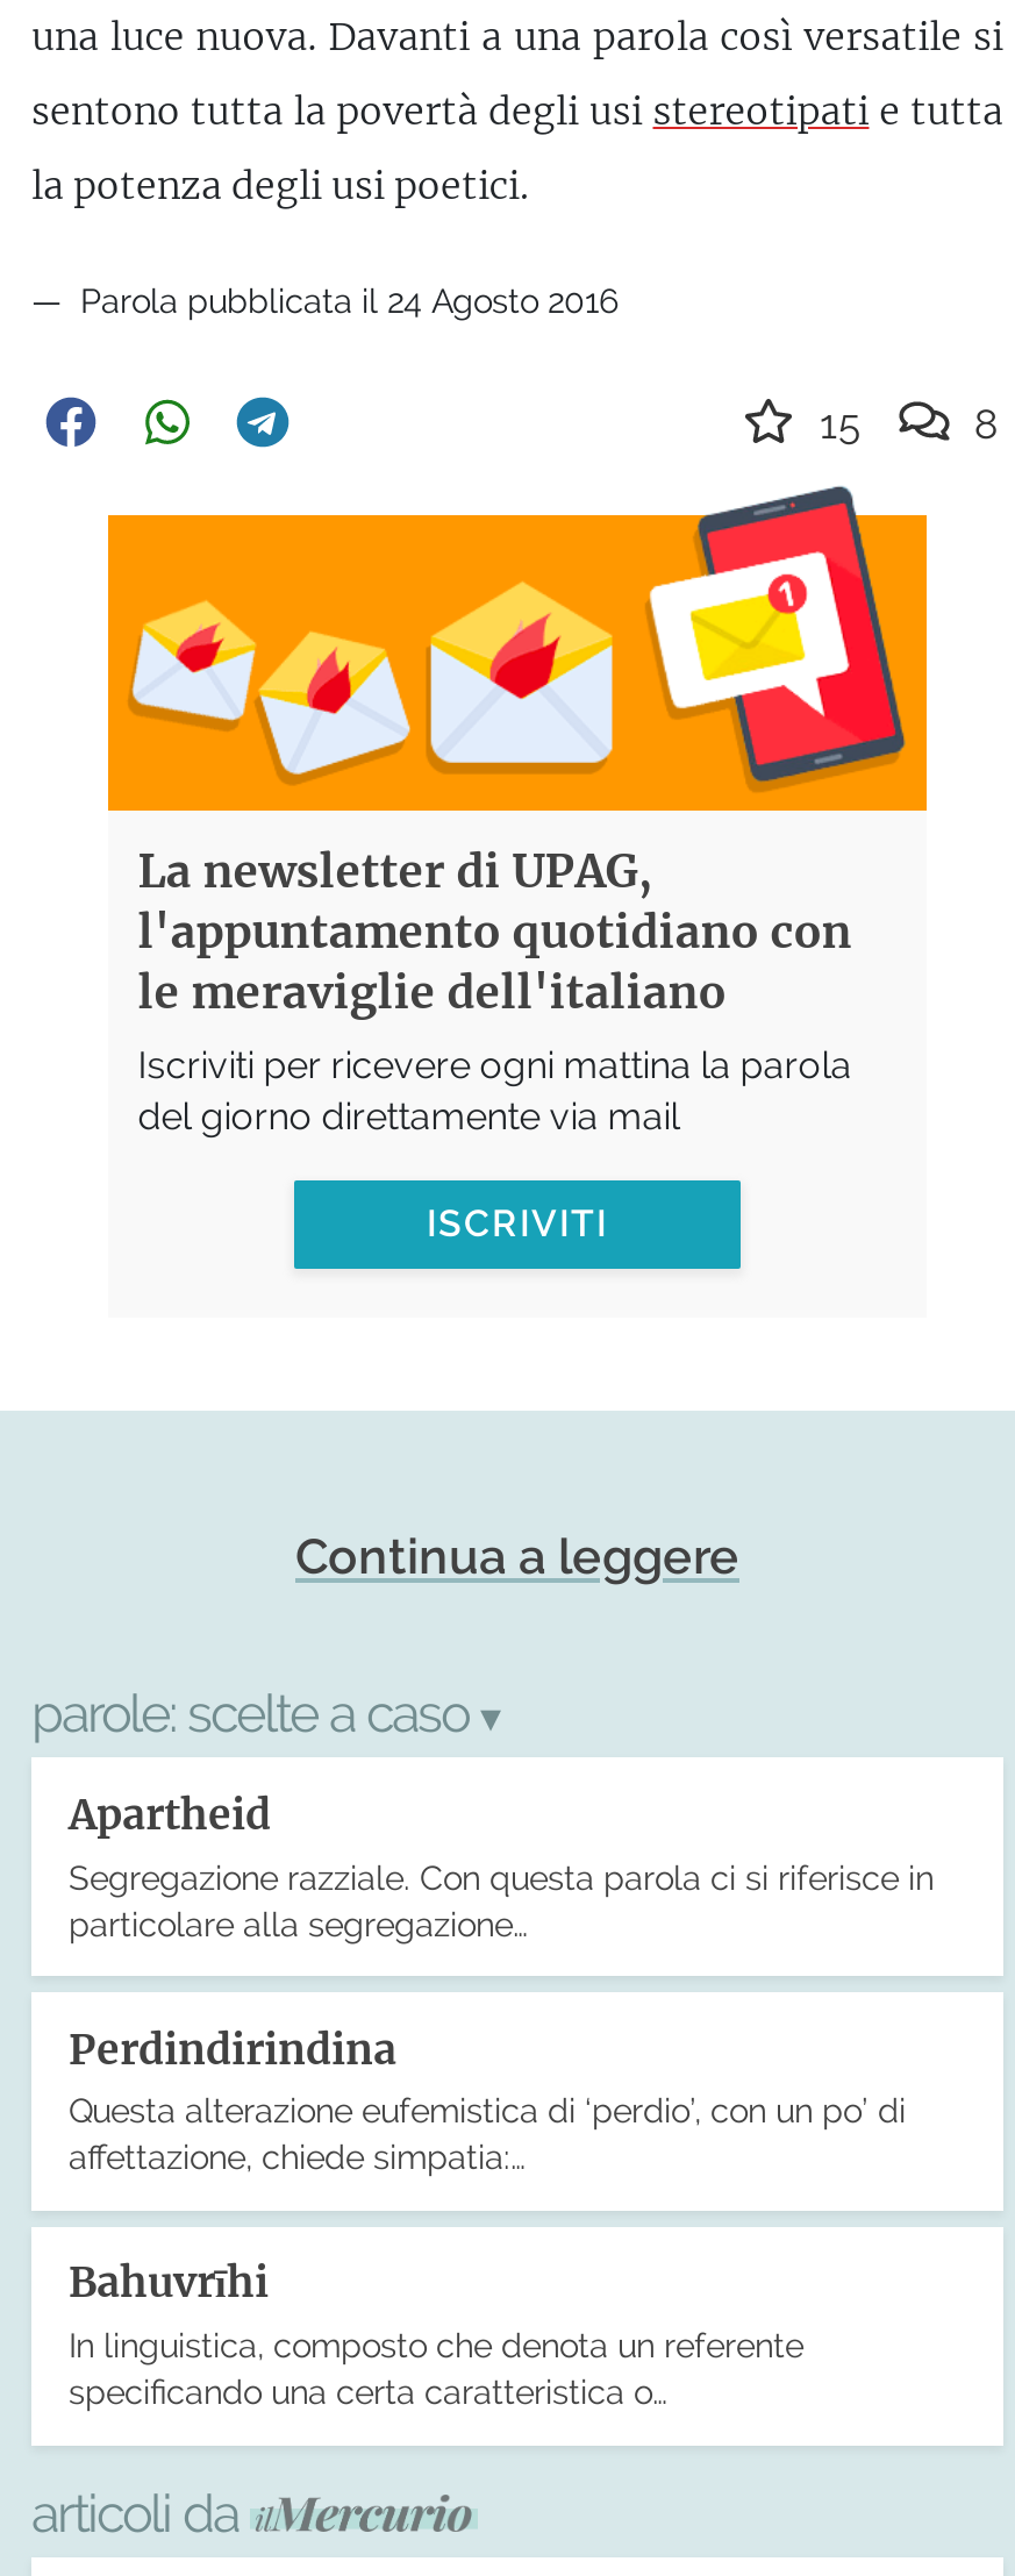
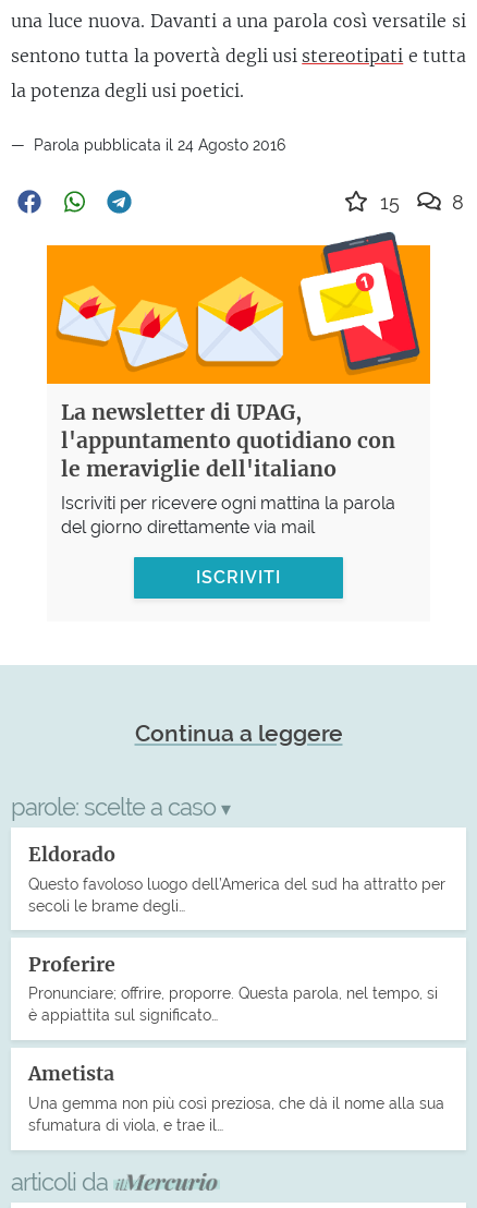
[69,1789,934,1942] Apartheid | Segregazione razziale. Con questa parola ci si riferisce in | particolare alla segregazione… -> [28,843,445,914] Eldorado | Questo favoloso luogo dell’America del sud ha attratto per | secoli le brame degli…
[69,2024,906,2177] Perdindirindina | Questa alterazione eufemistica di ‘perdio’, con un po’ di | affettazione, chiede simpatia:… -> [28,952,438,1024] Proferire | Pronunciare; offrire, proporre. Questa parola, nel tempo, si | è appiattita sul significato…
[69,2258,803,2411] Bahuvrīhi | In linguistica, composto che denota un referente | specificando una certa caratteristica o… -> [28,1062,444,1134] Ametista | Una gemma non più così preziosa, che dà il nome alla sua | sfumatura di viola, e trae il…

